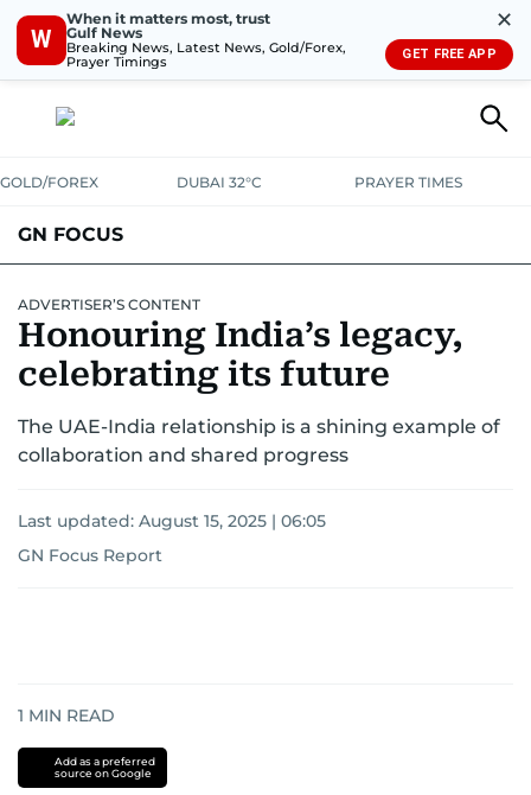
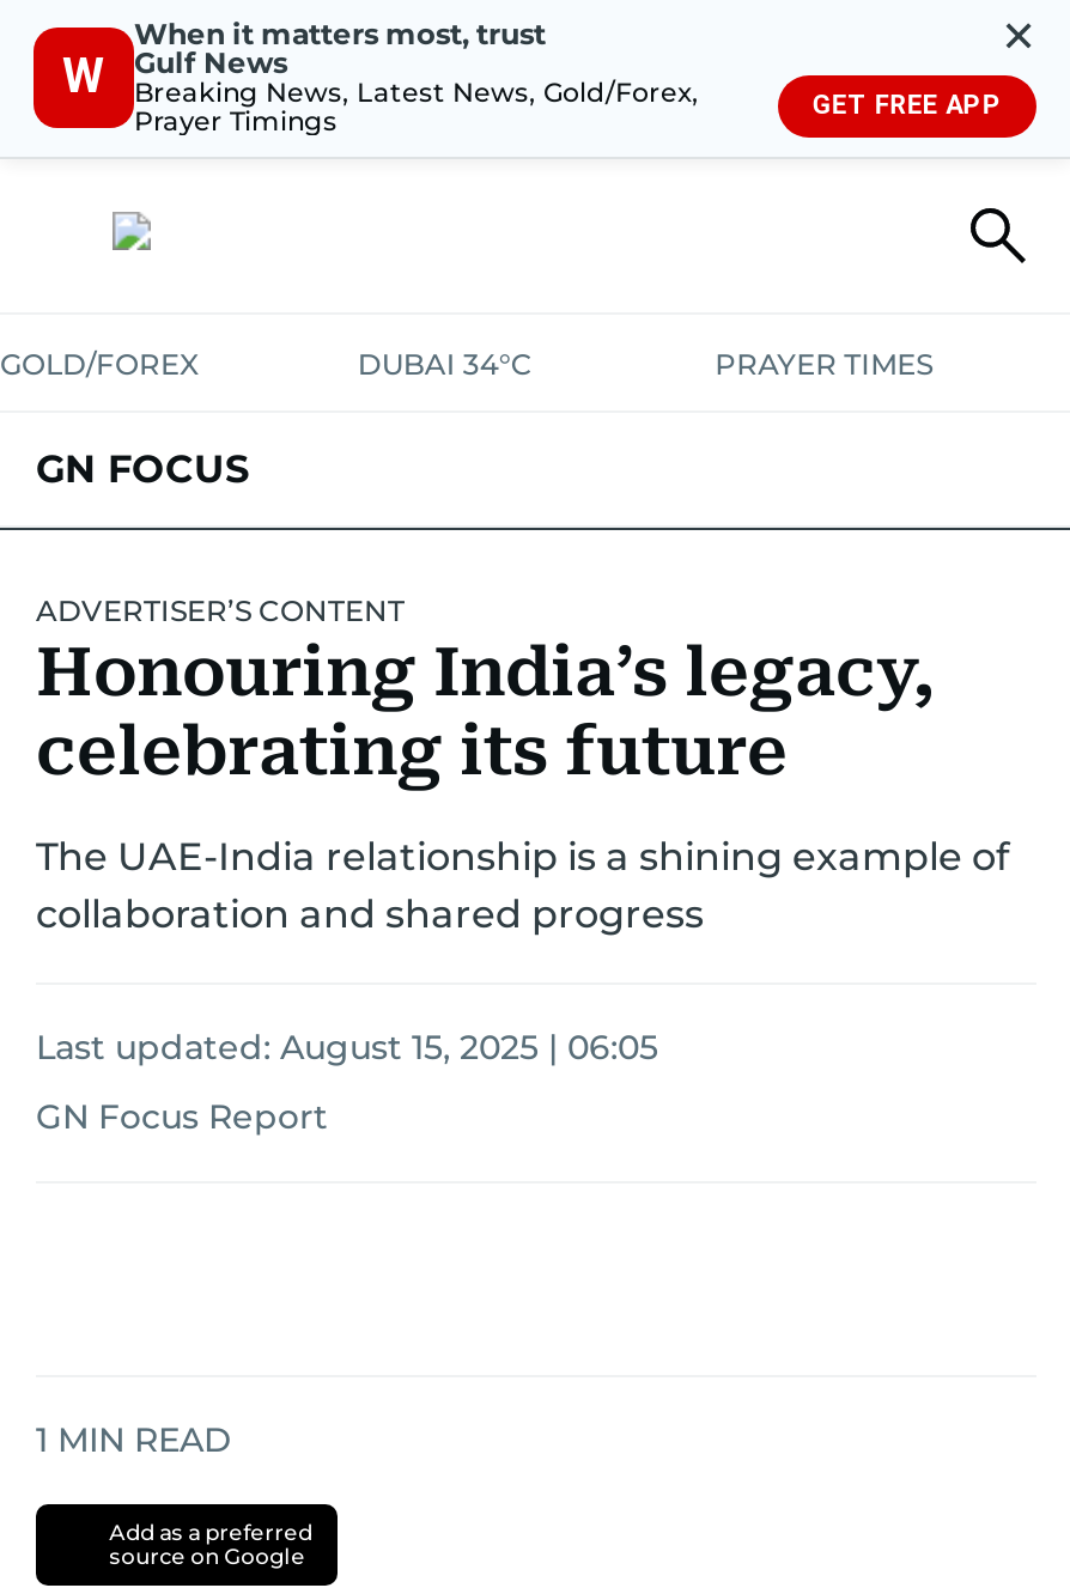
[177,173,262,191] DUBAI 32°C -> [357,346,532,382] DUBAI 34°C

